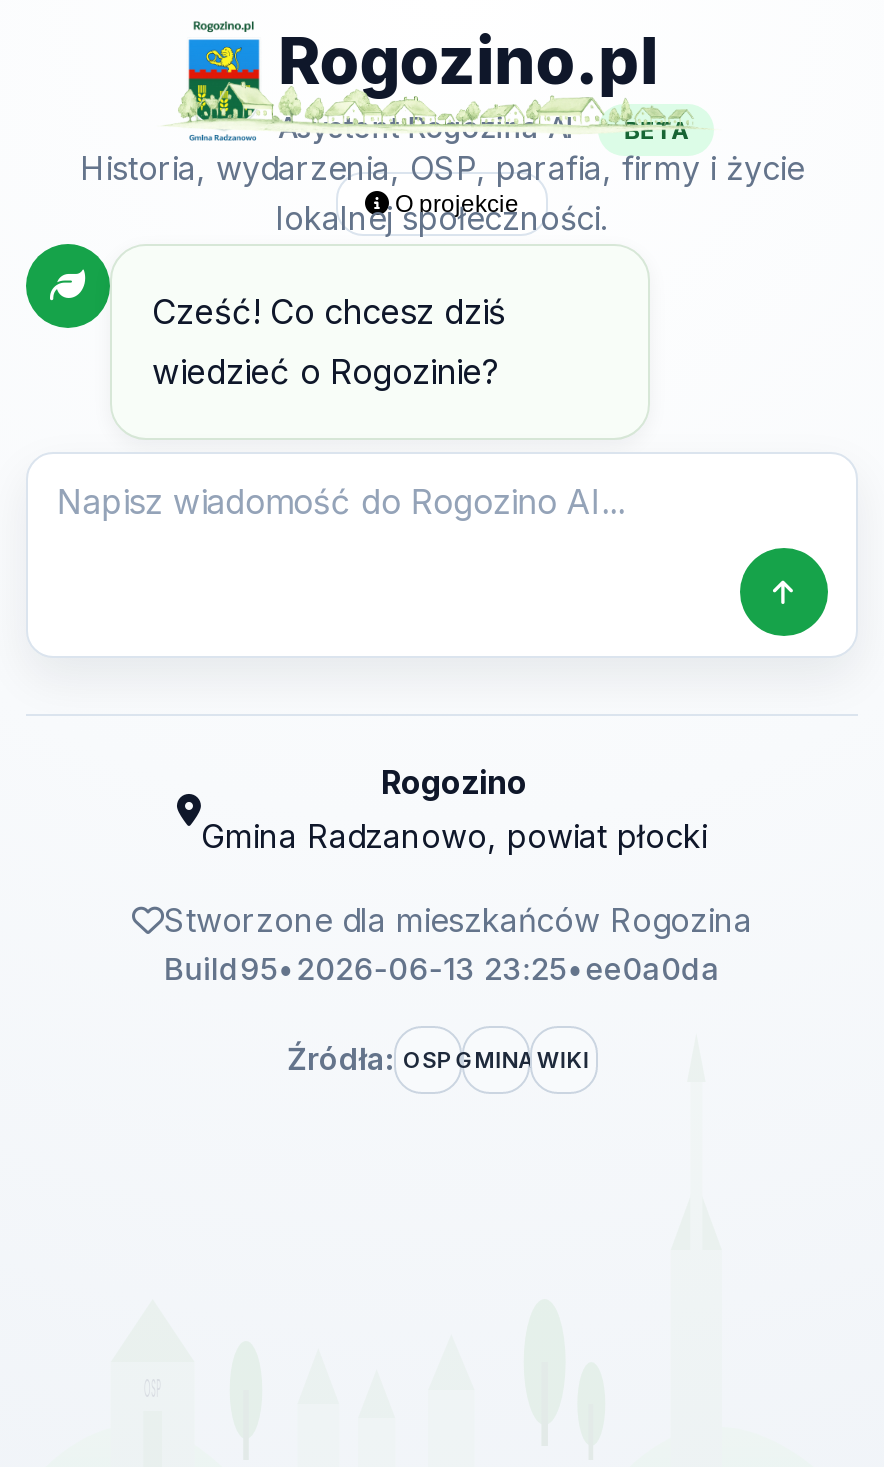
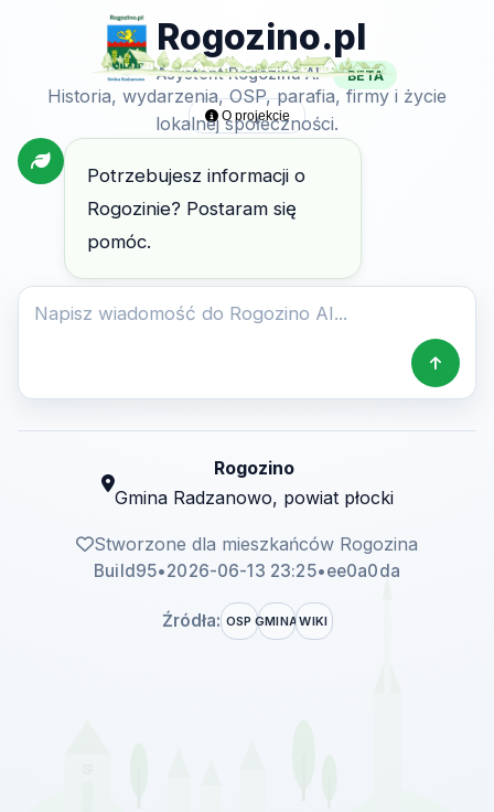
[152,291,506,391] Cześć! Co chcesz dziś | wiedzieć o Rogozinie? -> [87,164,305,252] Potrzebujesz informacji o | Rogozinie? Postaram się | pomóc.
moved [164,762,752,1079] -> [94,457,418,632]: Rogozino | Gmina Radzanowo, powiat płocki | Stworzone dla mieszkańców Rogozina | Build 95• 2026-06-13 23:25• ee0a0da | Źródła: OSP GMINA WIKI

